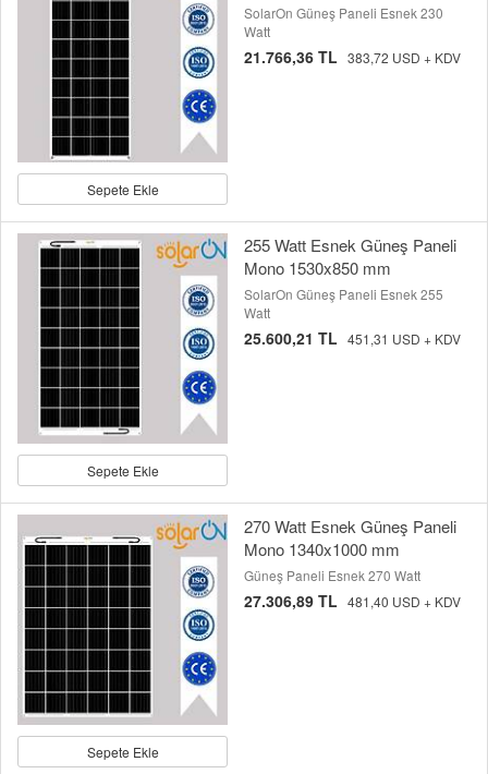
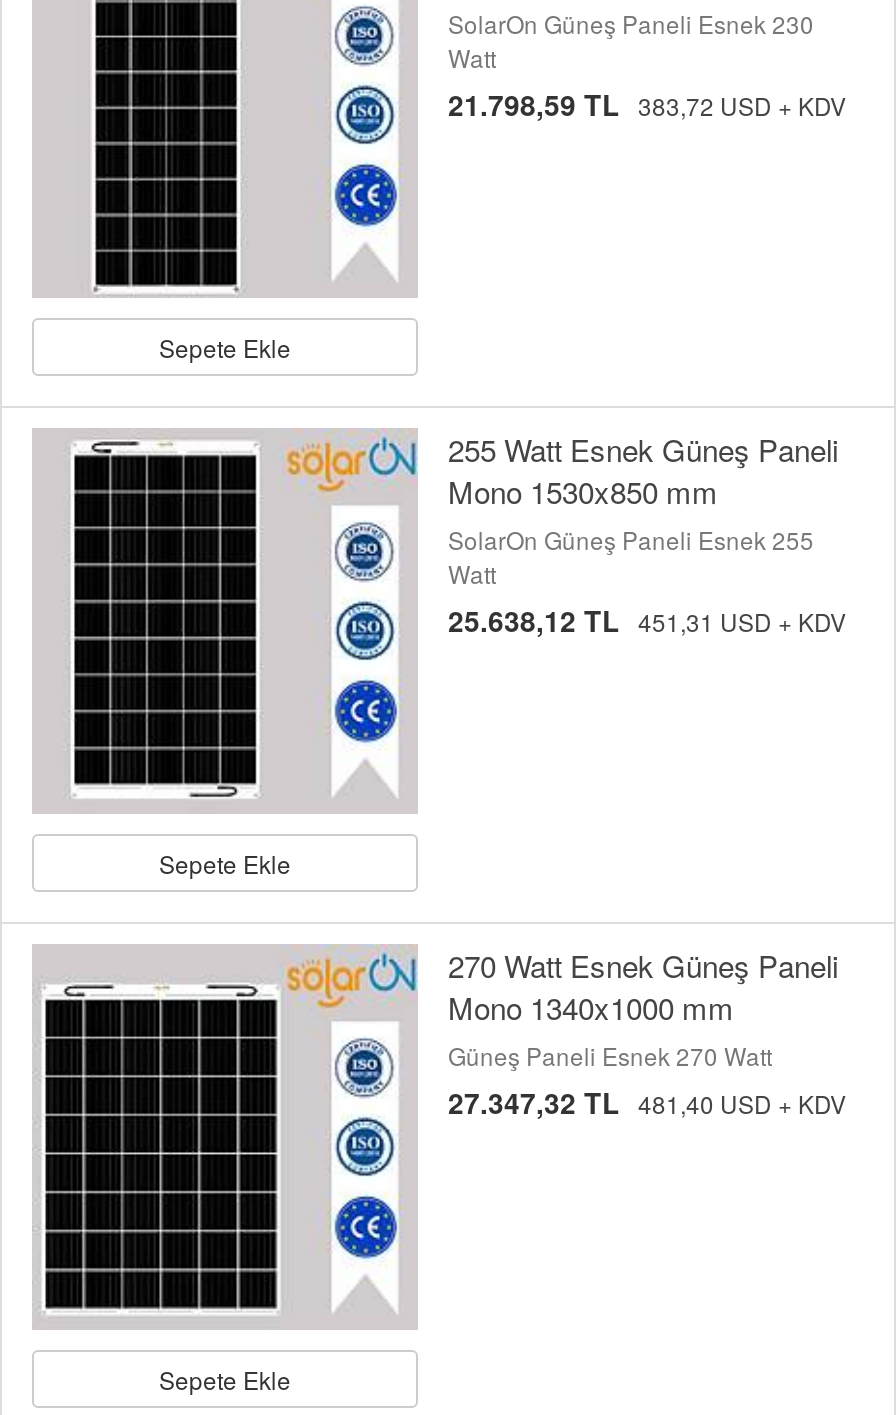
[244,46,461,68] 21.766,36 TL 383,72 USD + KDV -> [448,84,846,124] 21.798,59 TL 383,72 USD + KDV
[244,327,461,349] 25.600,21 TL 451,31 USD + KDV -> [448,600,846,640] 25.638,12 TL 451,31 USD + KDV
[244,590,461,612] 27.306,89 TL 481,40 USD + KDV -> [448,1082,846,1122] 27.347,32 TL 481,40 USD + KDV

